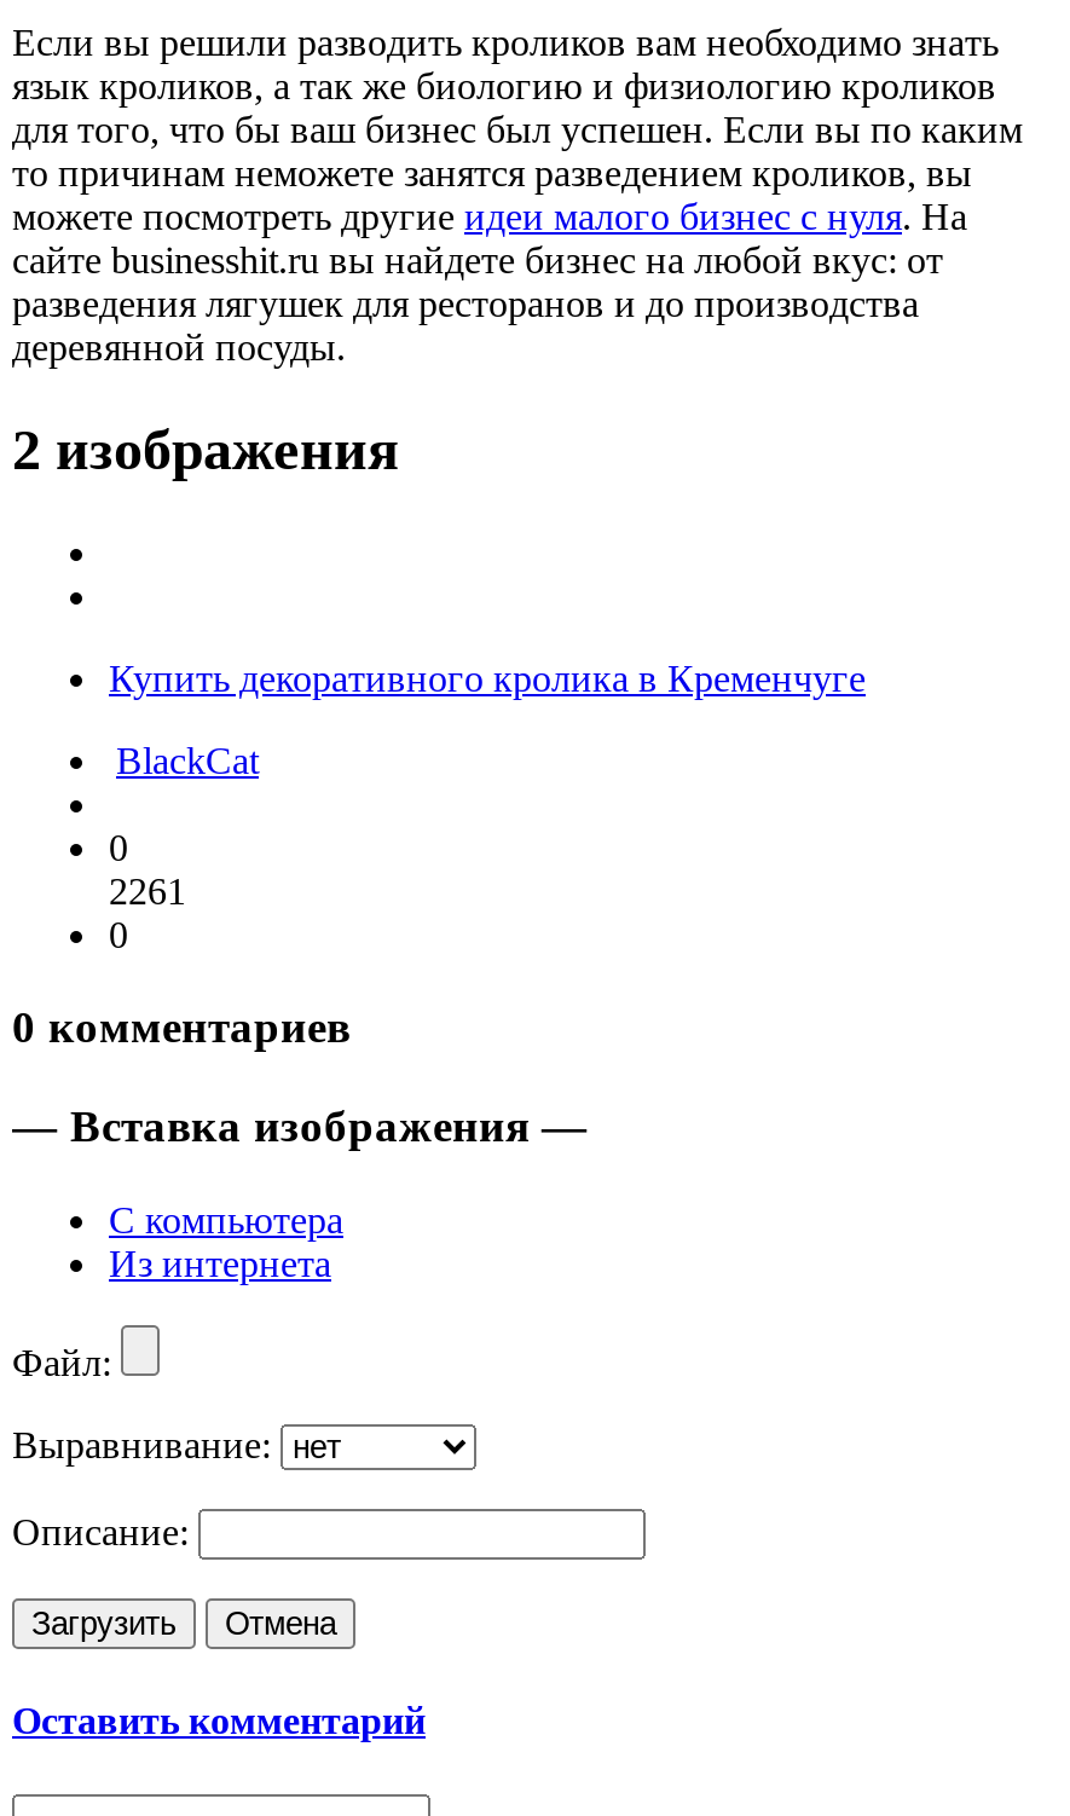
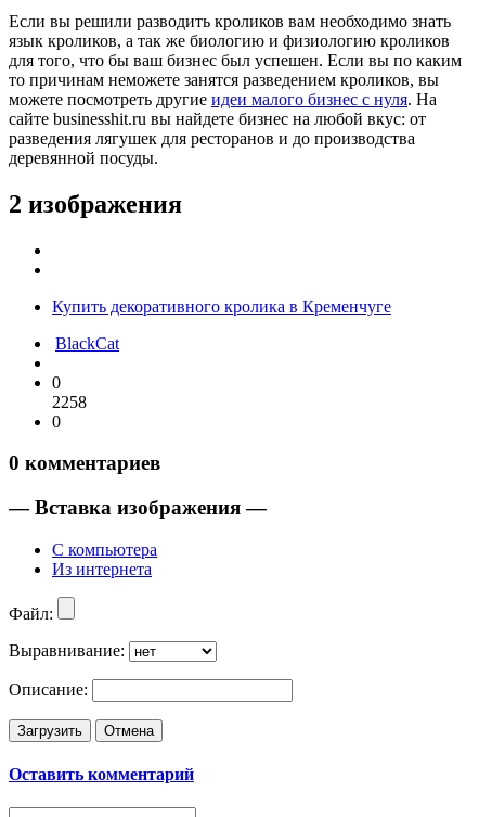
[109,869,186,910] 2261 -> [52,392,87,411] 2258

